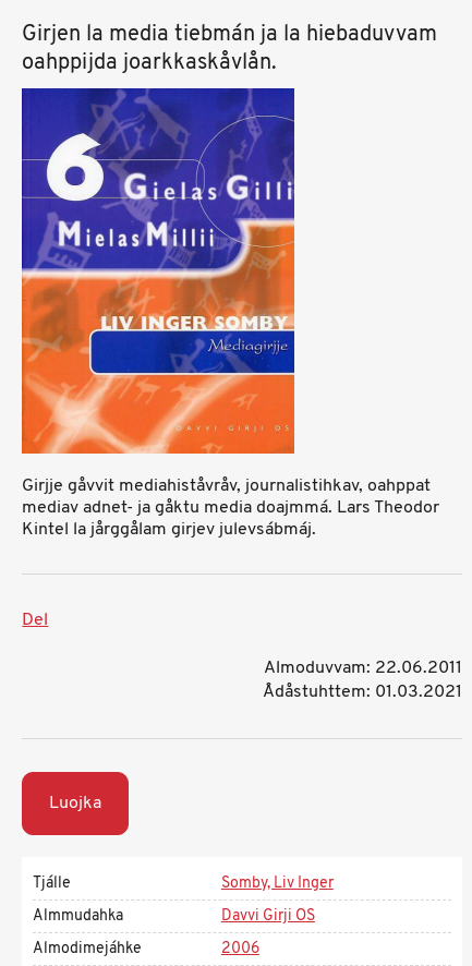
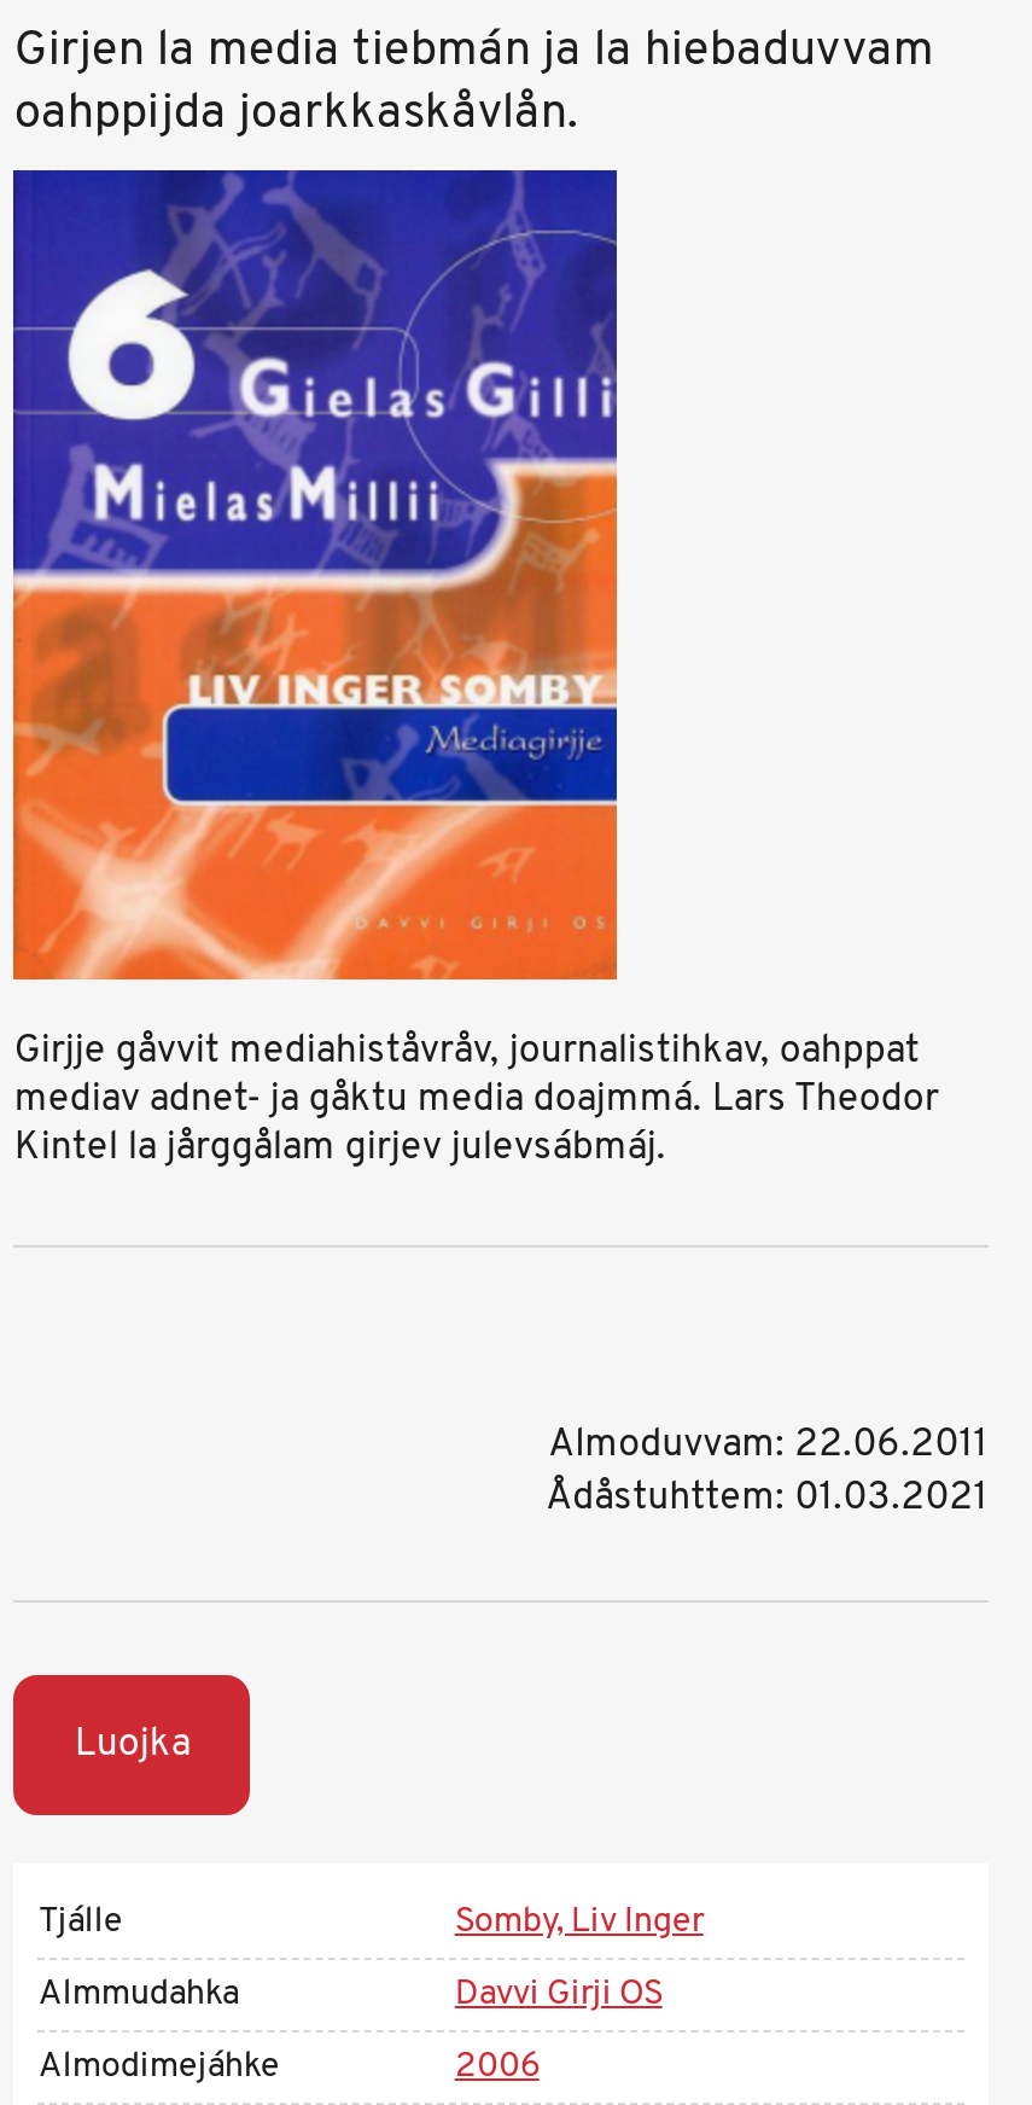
[22,609,48,631] Del -> none

